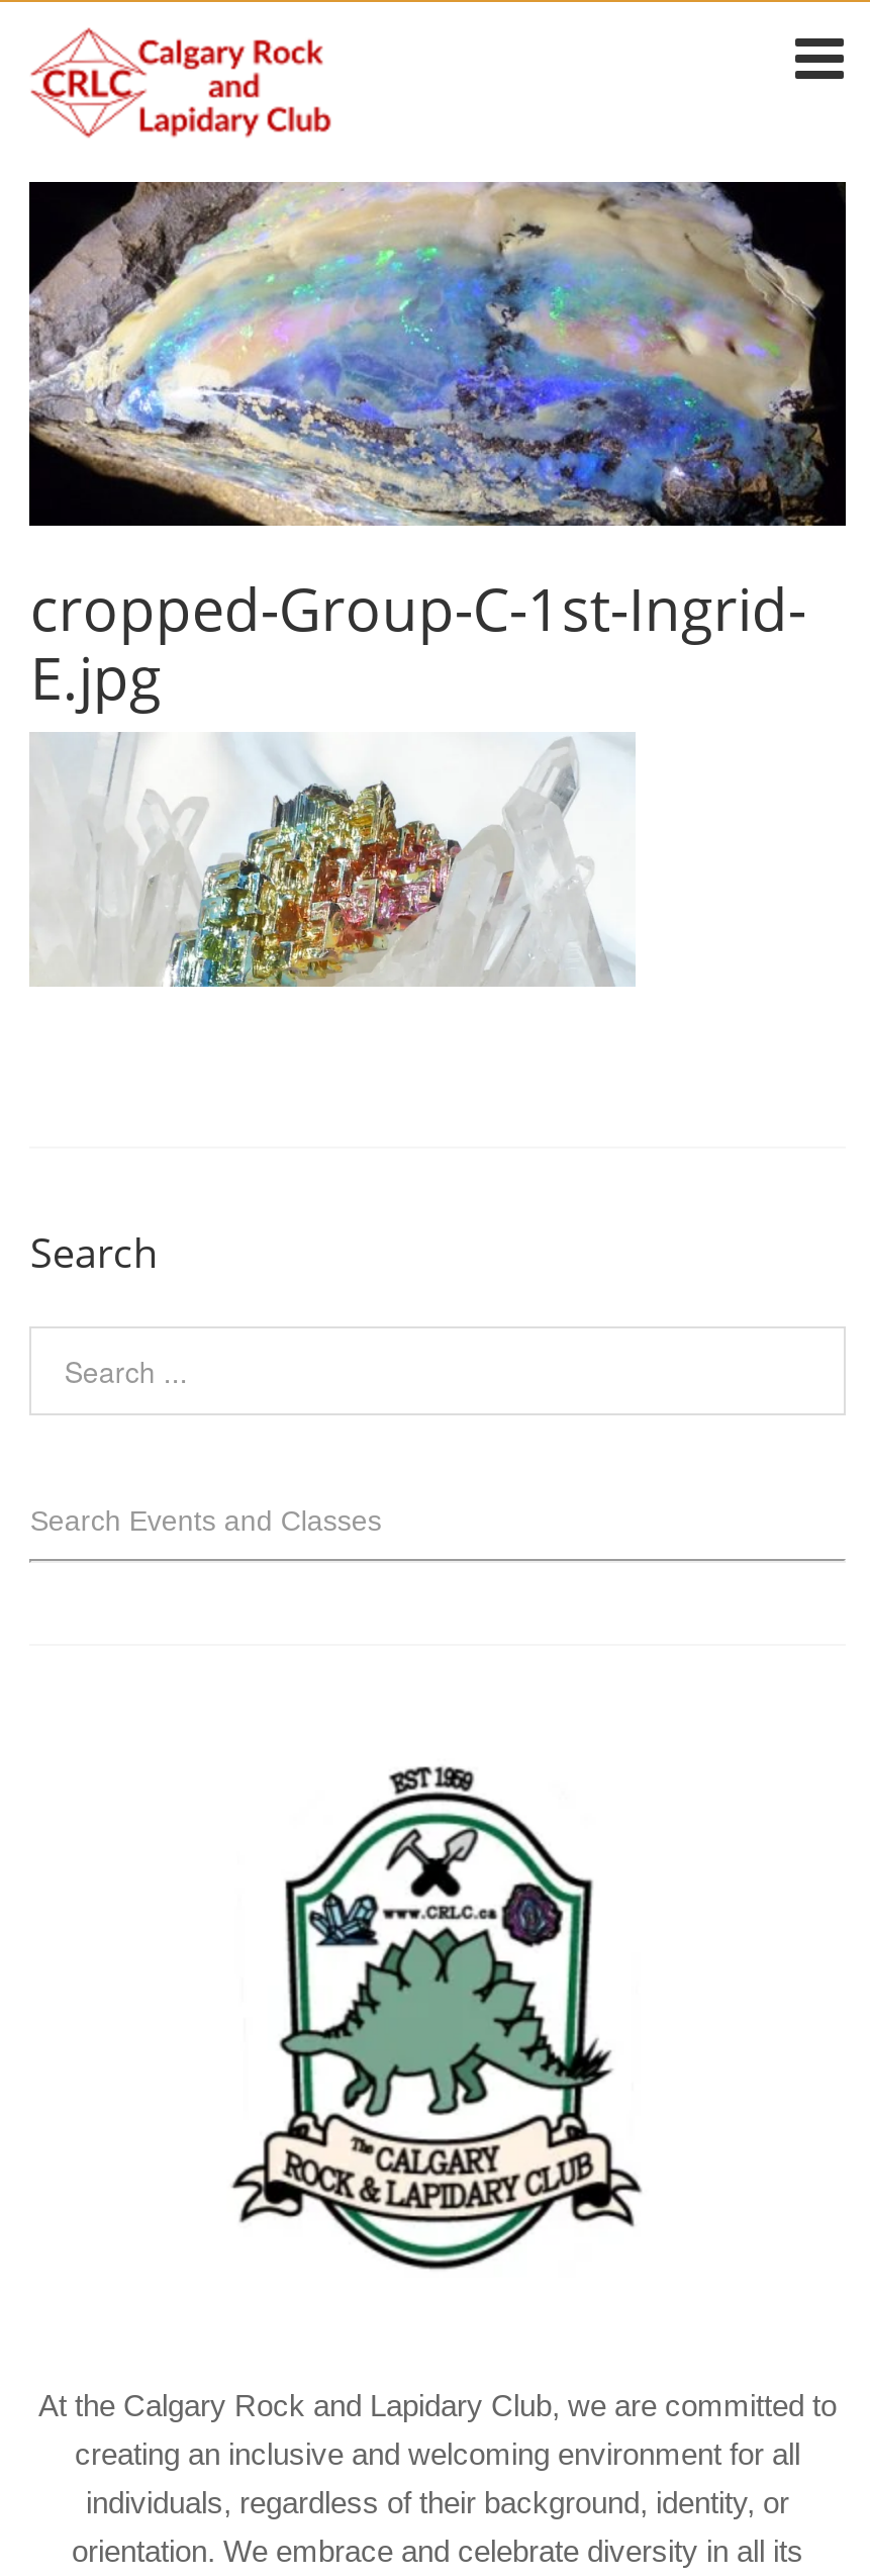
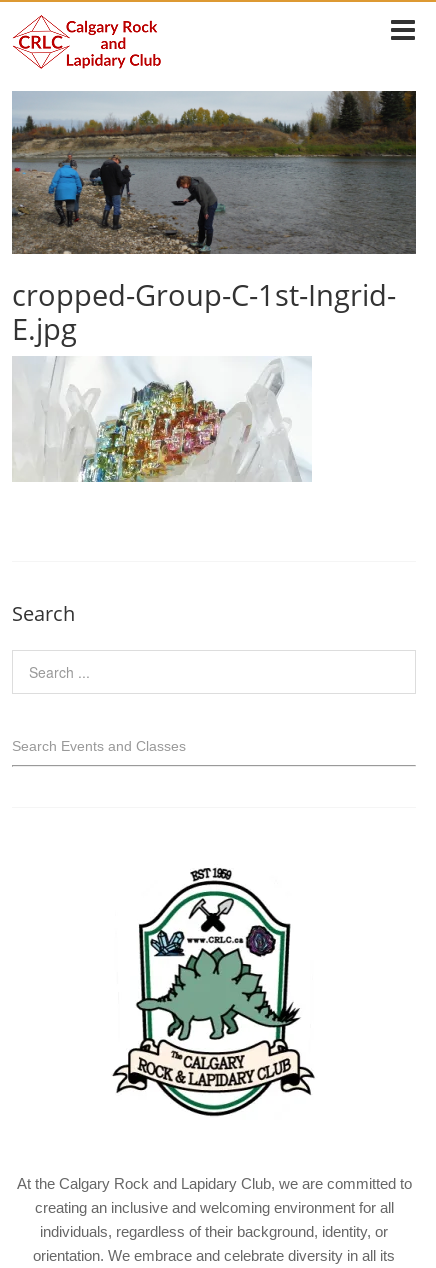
[27,180,846,528] [image] -> [11,90,417,255] [image]

